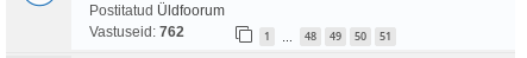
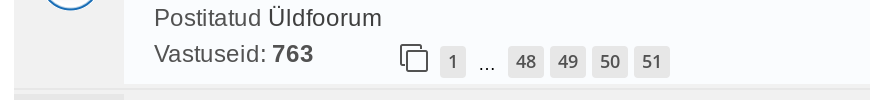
[89,24,184,40] Vastuseid: 762 -> [154,40,314,68] Vastuseid: 763

